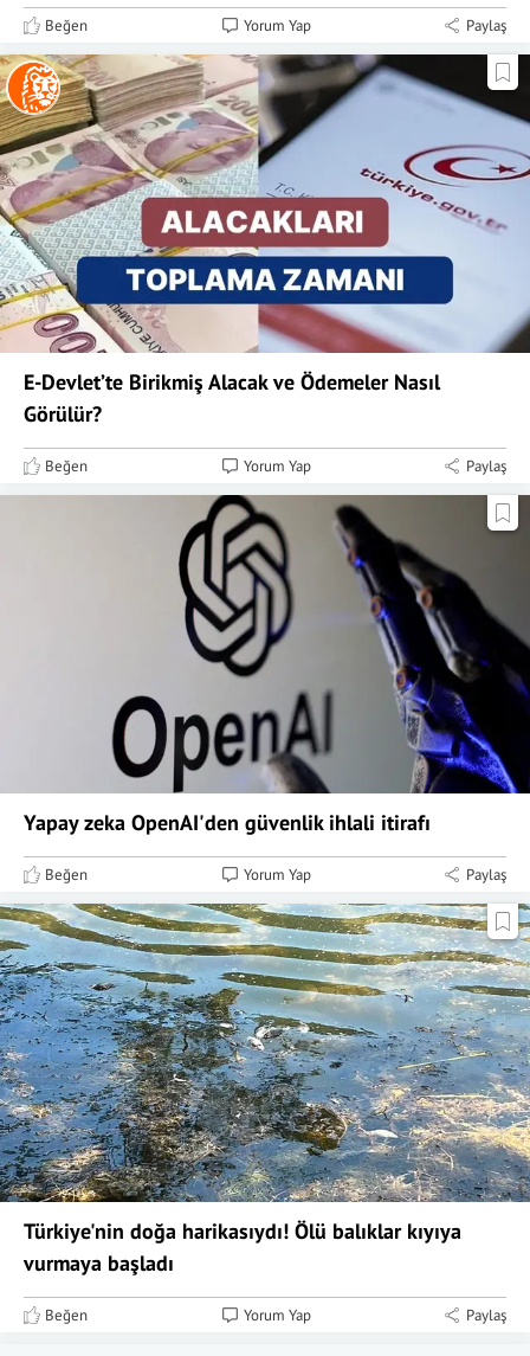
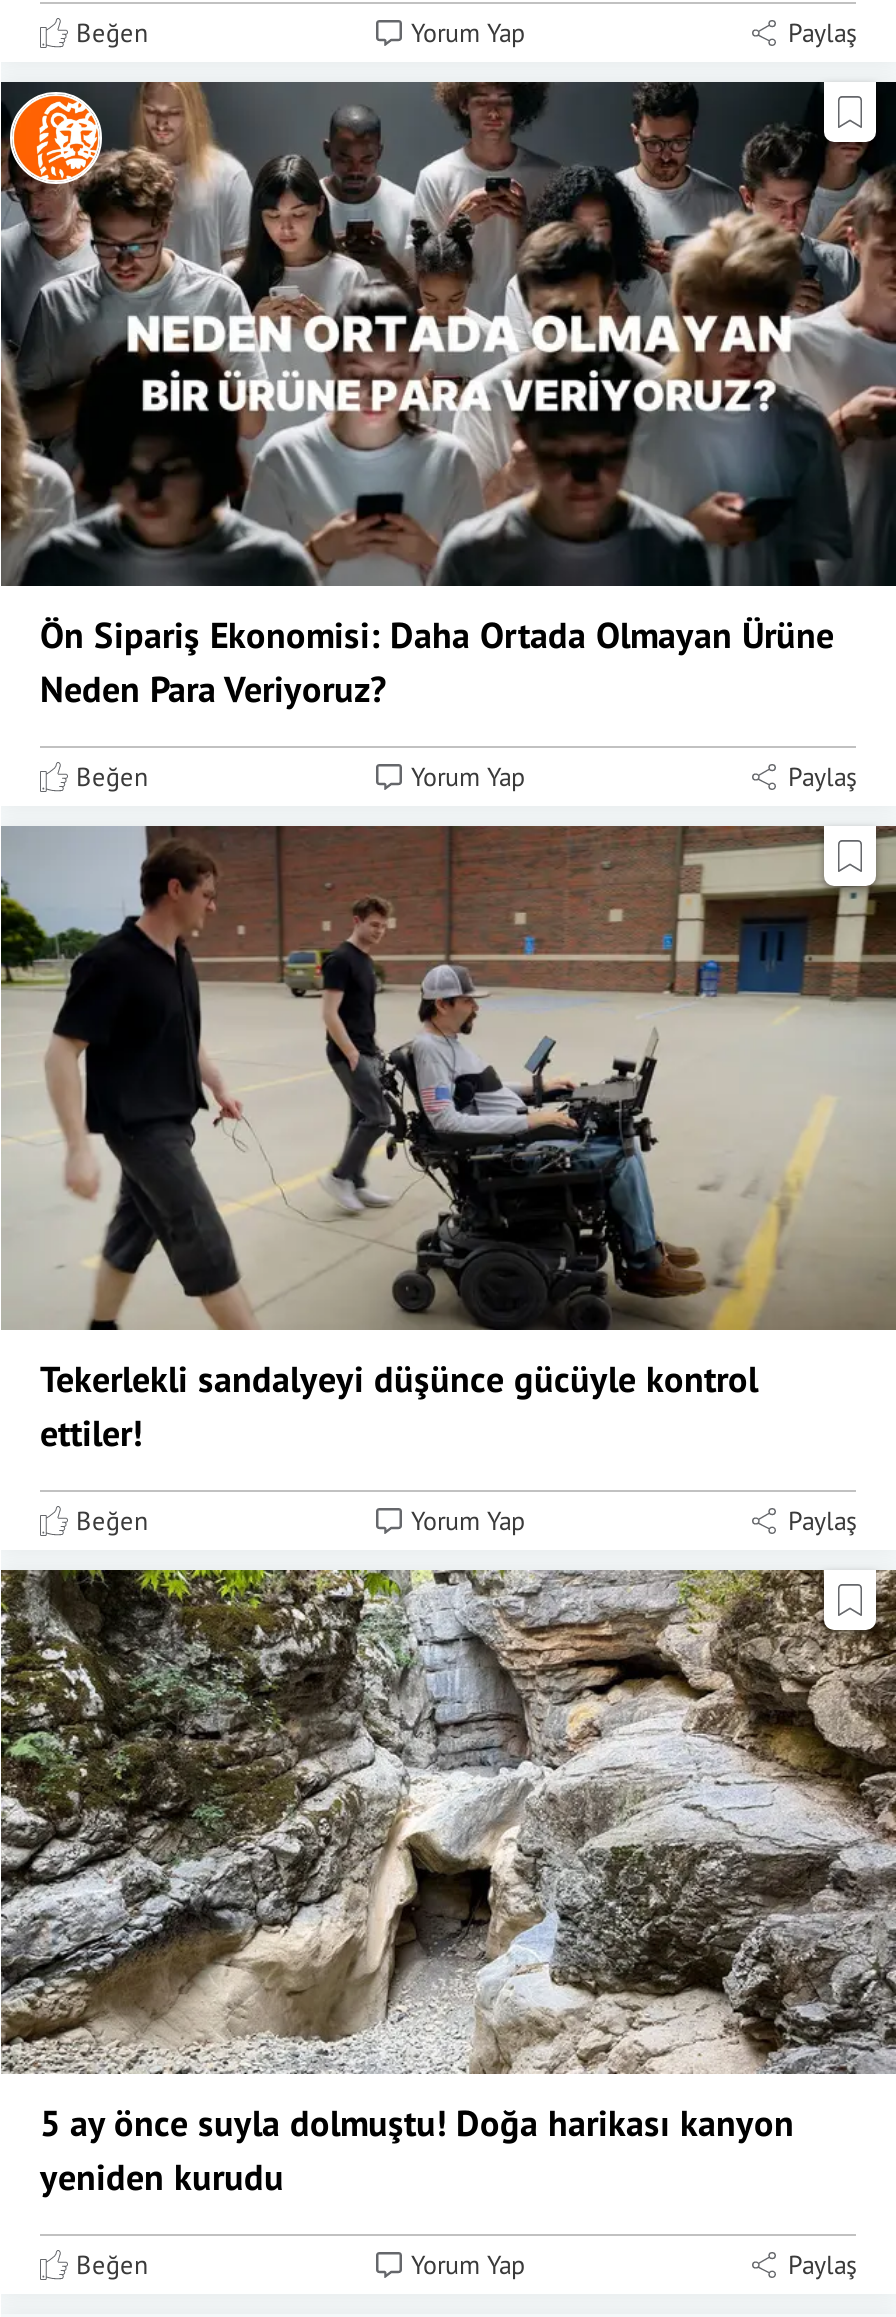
[4,54,526,428] [image] | E-Devlet’te Birikmiş Alacak ve Ödemeler Nasıl | Görülür? -> [6,80,890,712] [image] | Ön Sipariş Ekonomisi: Daha Ortada Olmayan Ürüne | Neden Para Veriyoruz?
[4,495,526,836] [image] | Yapay zeka OpenAI'den güvenlik ihlali itirafı -> [6,826,890,1456] [image] | Tekerlekli sandalyeyi düşünce gücüyle kontrol | ettiler!
[4,904,526,1277] [image] | Türkiye'nin doğa harikasıydı! Ölü balıklar kıyıya | vurmaya başladı -> [6,1568,890,2200] [image] | 5 ay önce suyla dolmuştu! Doğa harikası kanyon | yeniden kurudu

